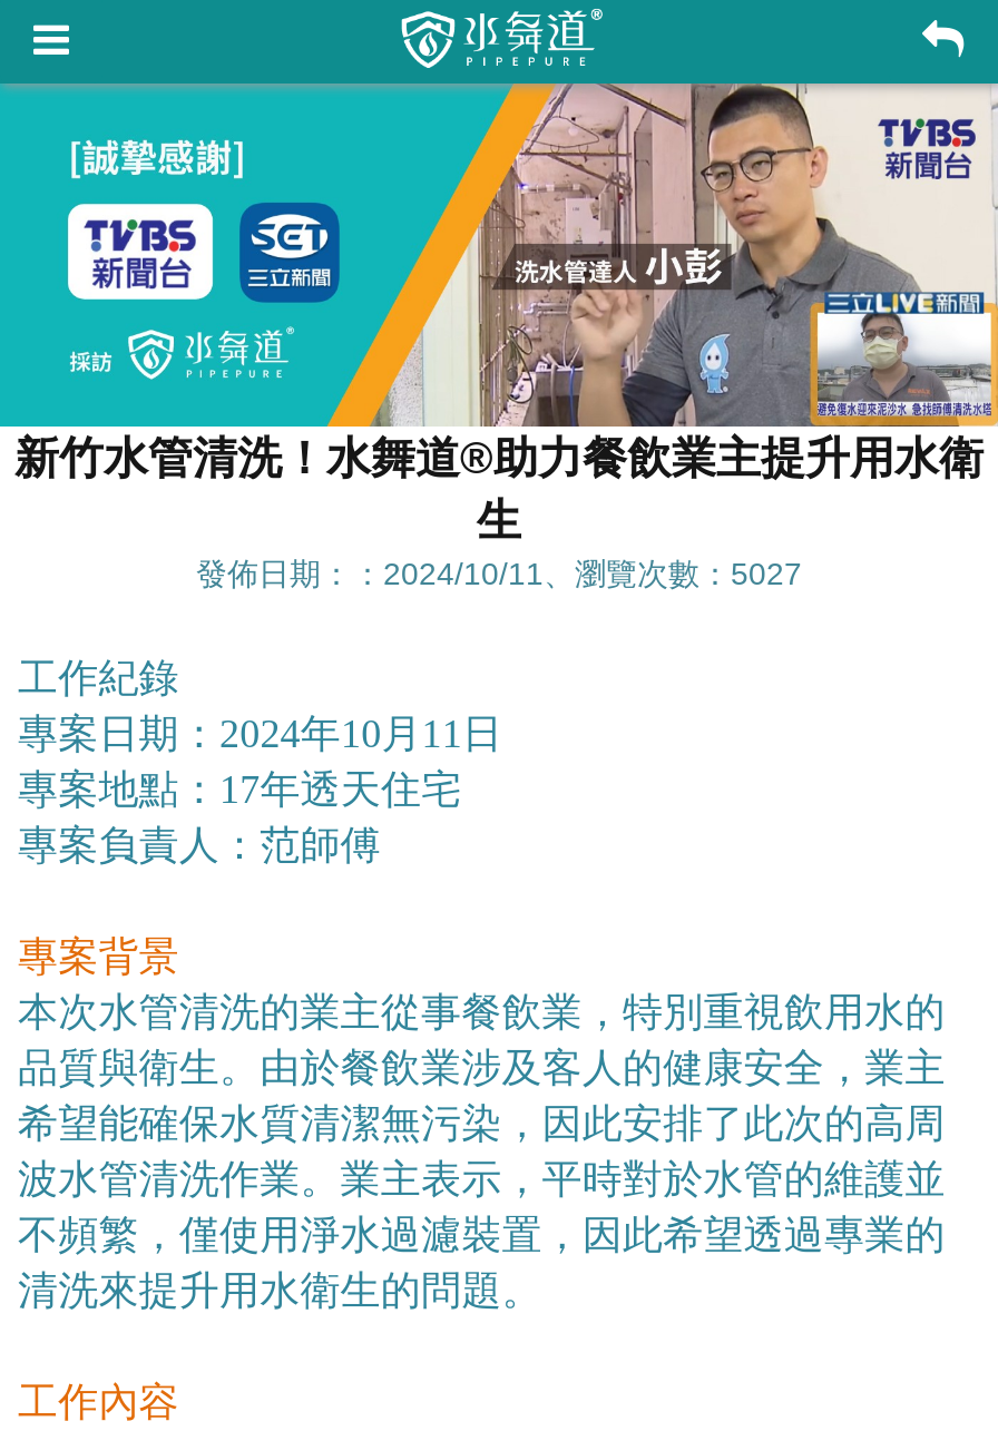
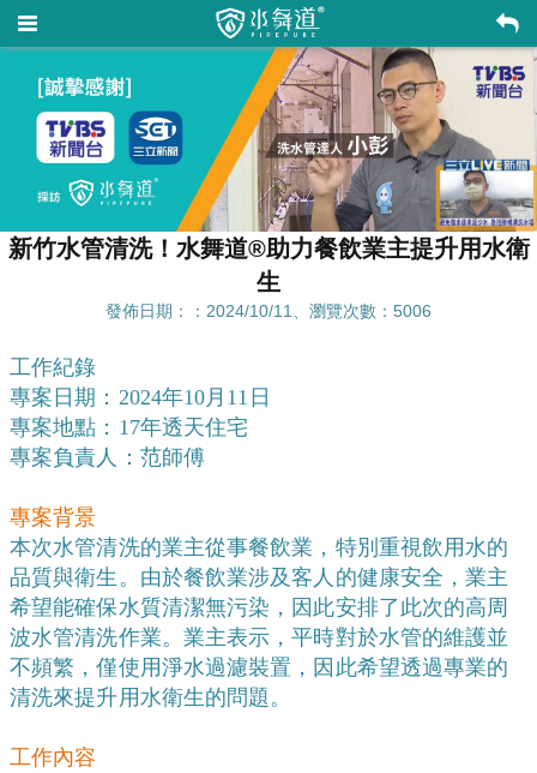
[196,556,802,591] 發佈日期：：2024/10/11、瀏覽次數：5027 -> [105,301,432,320] 發佈日期：：2024/10/11、瀏覽次數：5006

